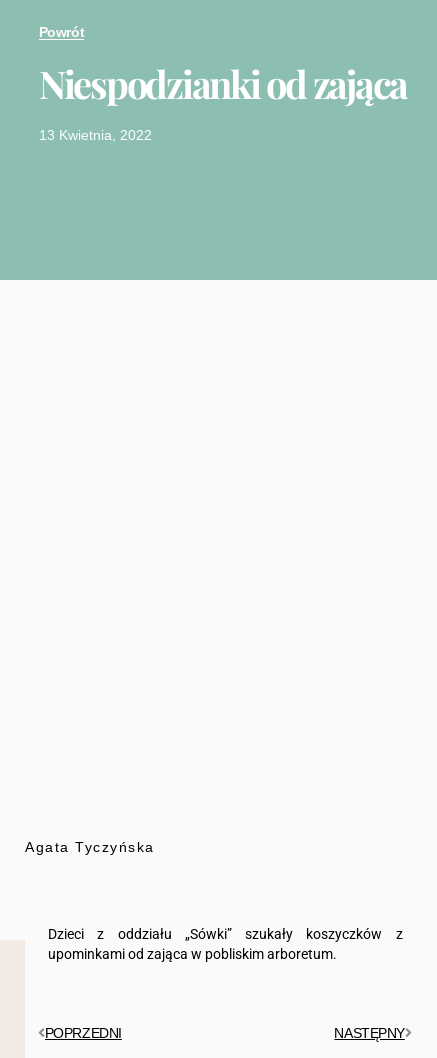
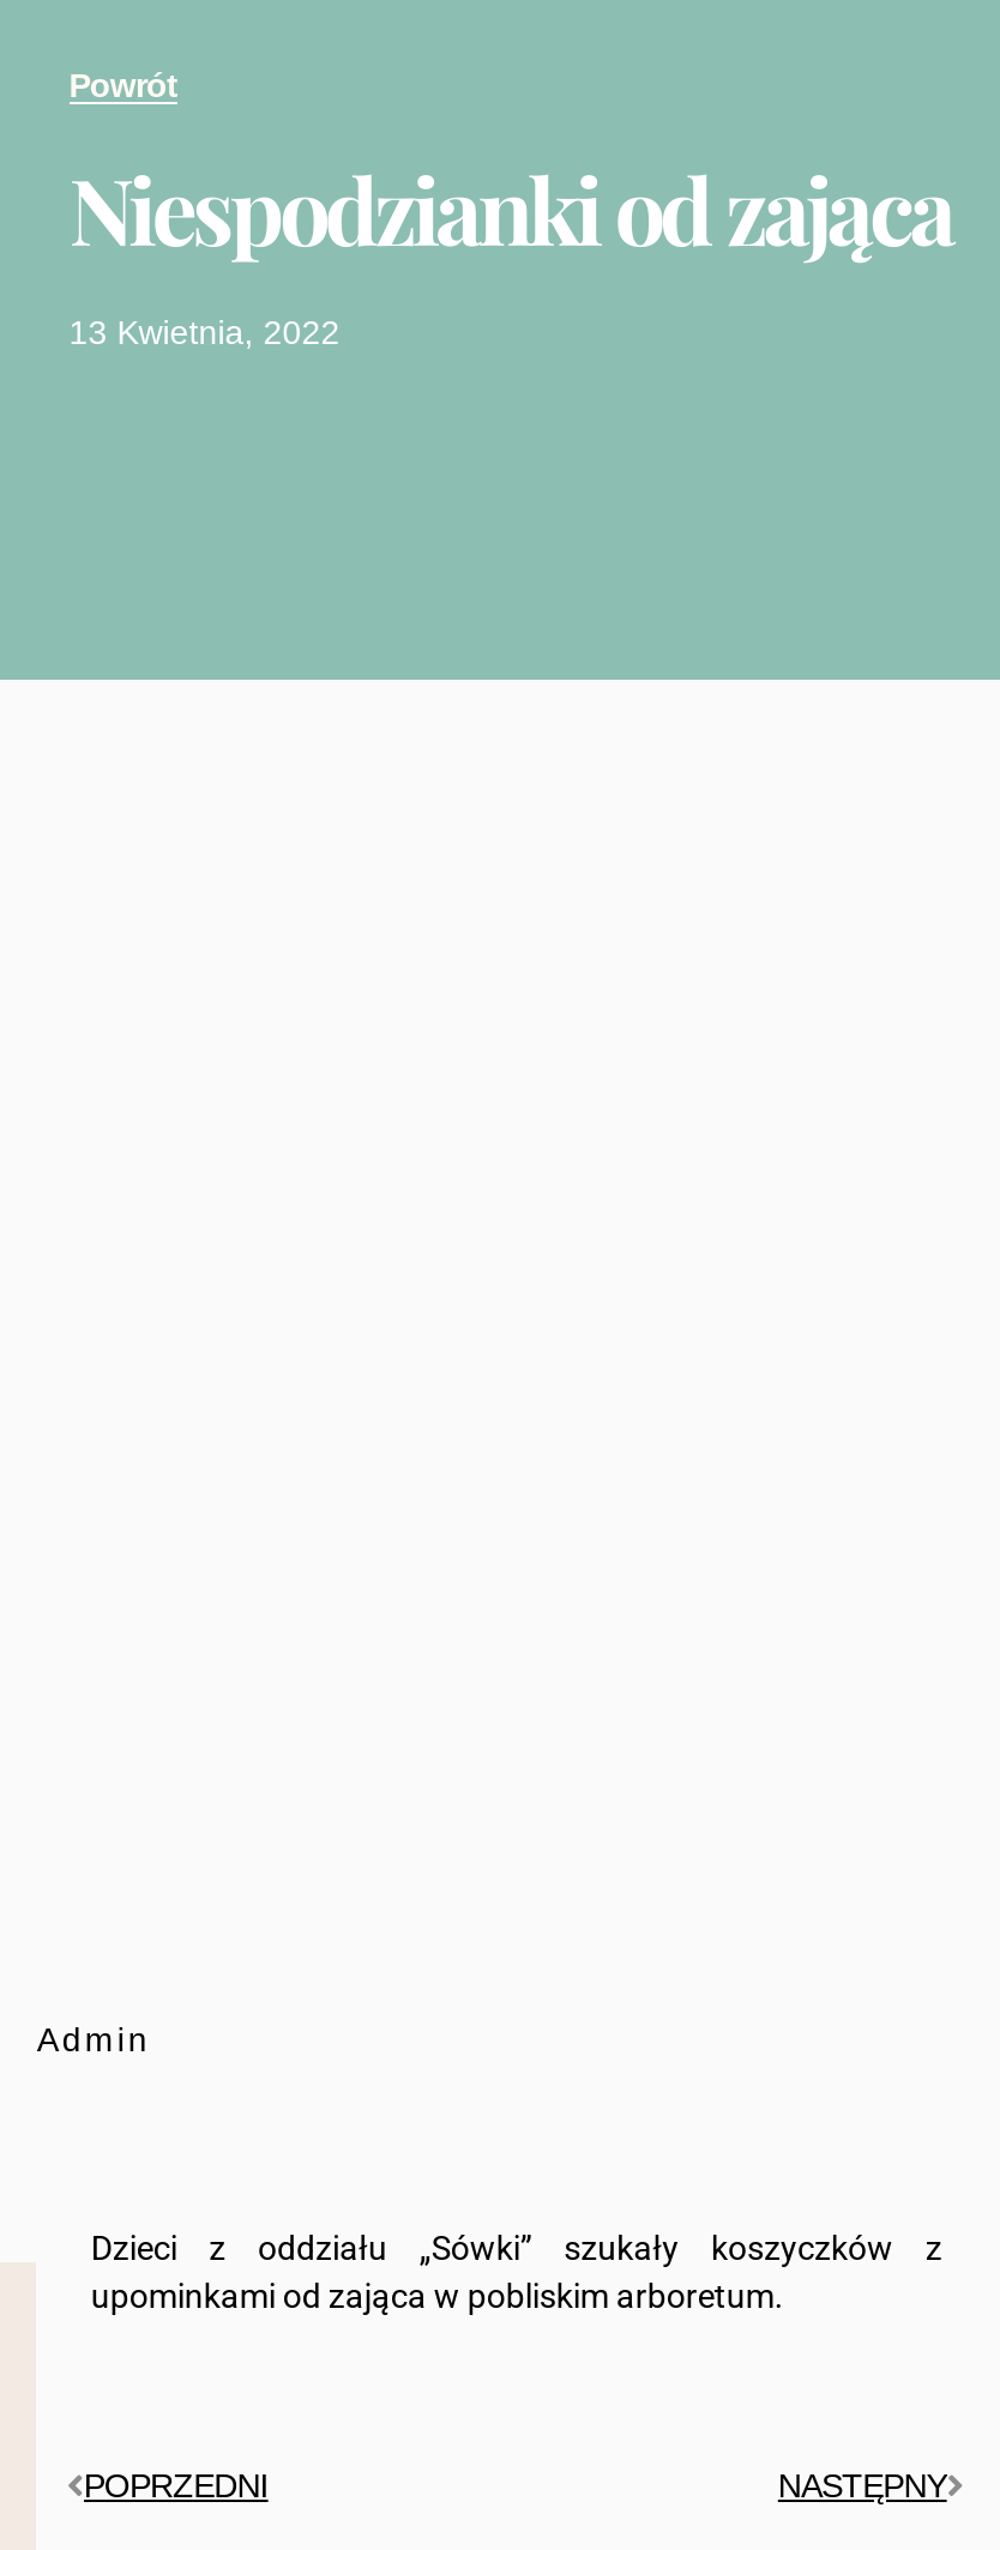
[25,839,155,855] Agata Tyczyńska -> [37,2021,151,2059] Admin

